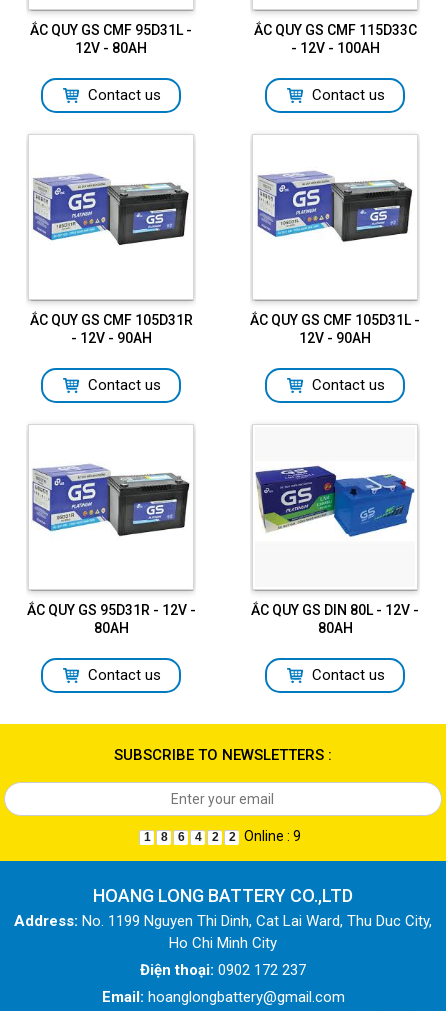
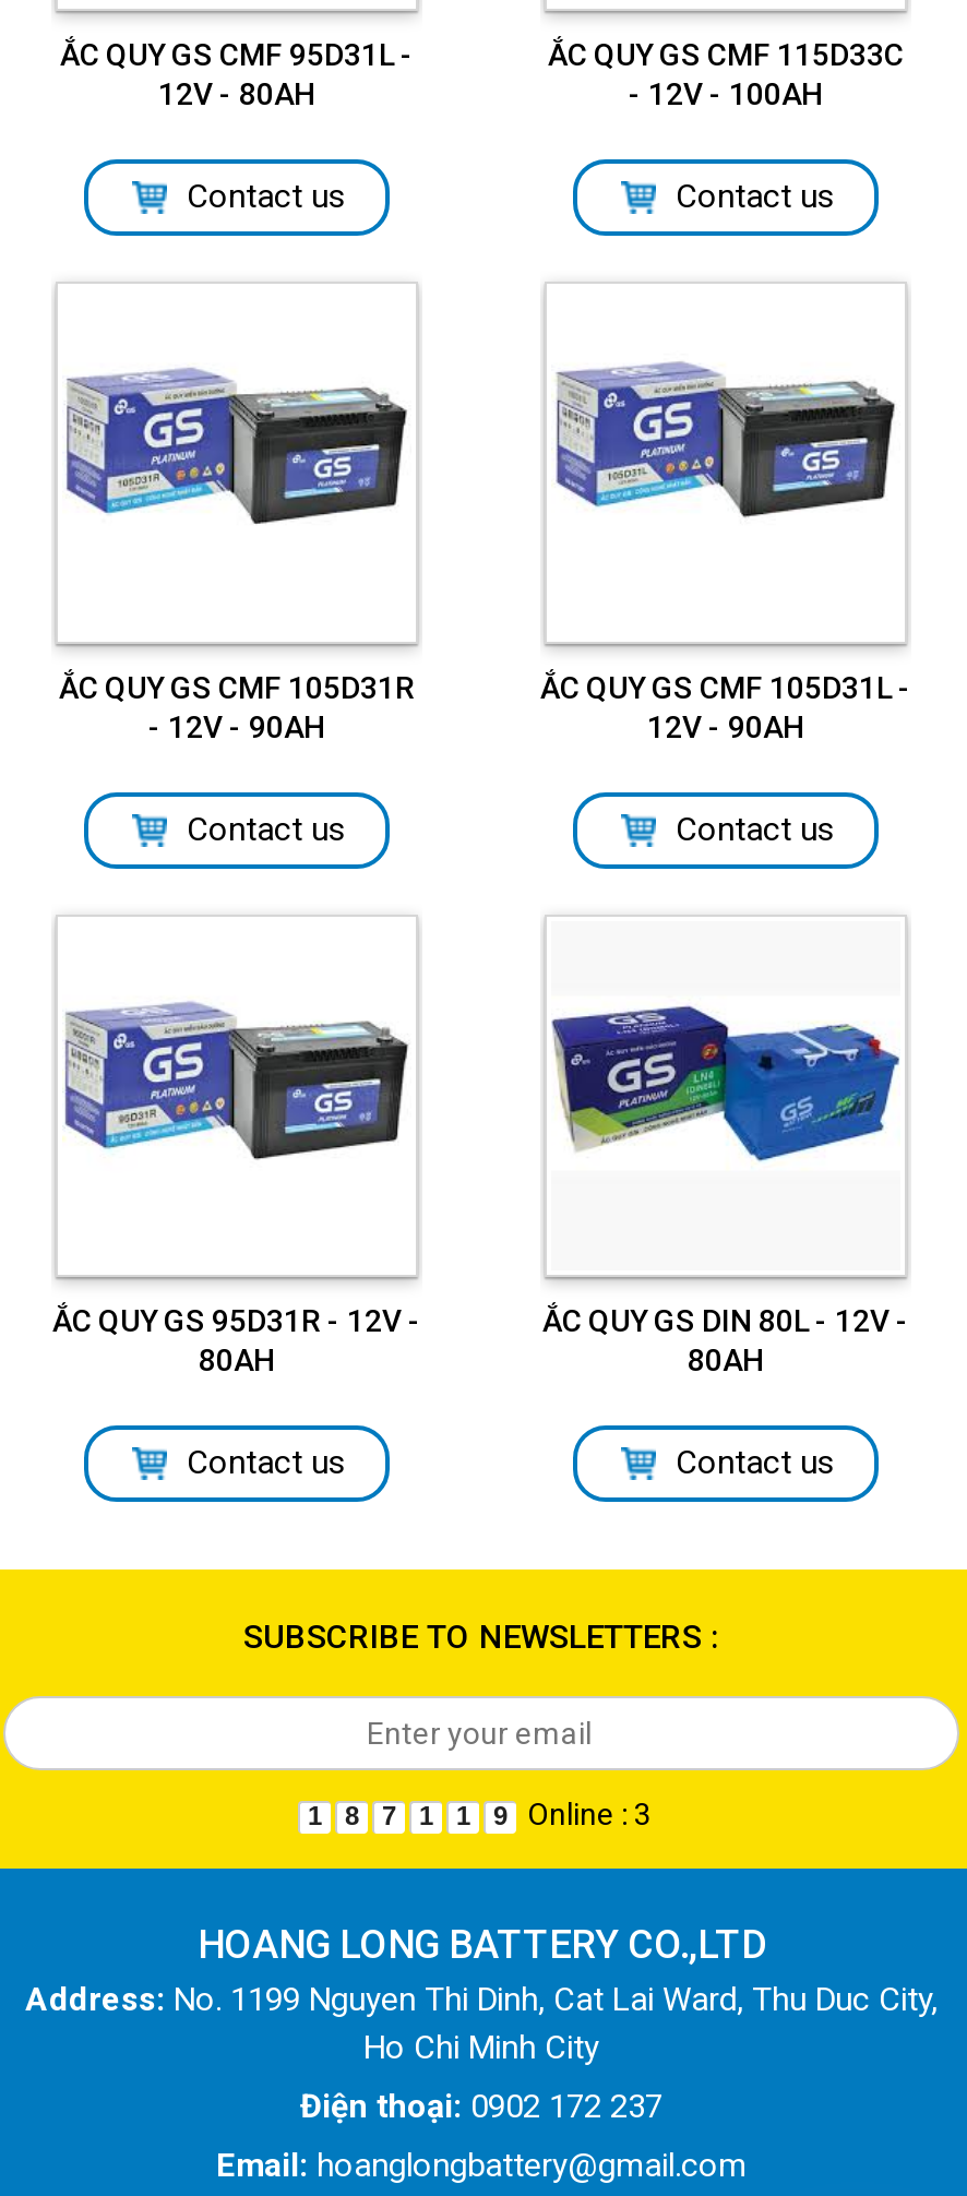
[177,830,184,844] 6 -> [382,1801,397,1831] 7
[194,830,201,844] 4 -> [419,1801,434,1831] 1
[211,830,218,844] 2 -> [456,1801,471,1831] 1
[228,830,235,844] 2 -> [493,1801,509,1831] 9
[244,828,301,844] Online : 9 -> [527,1797,652,1831] Online : 3

